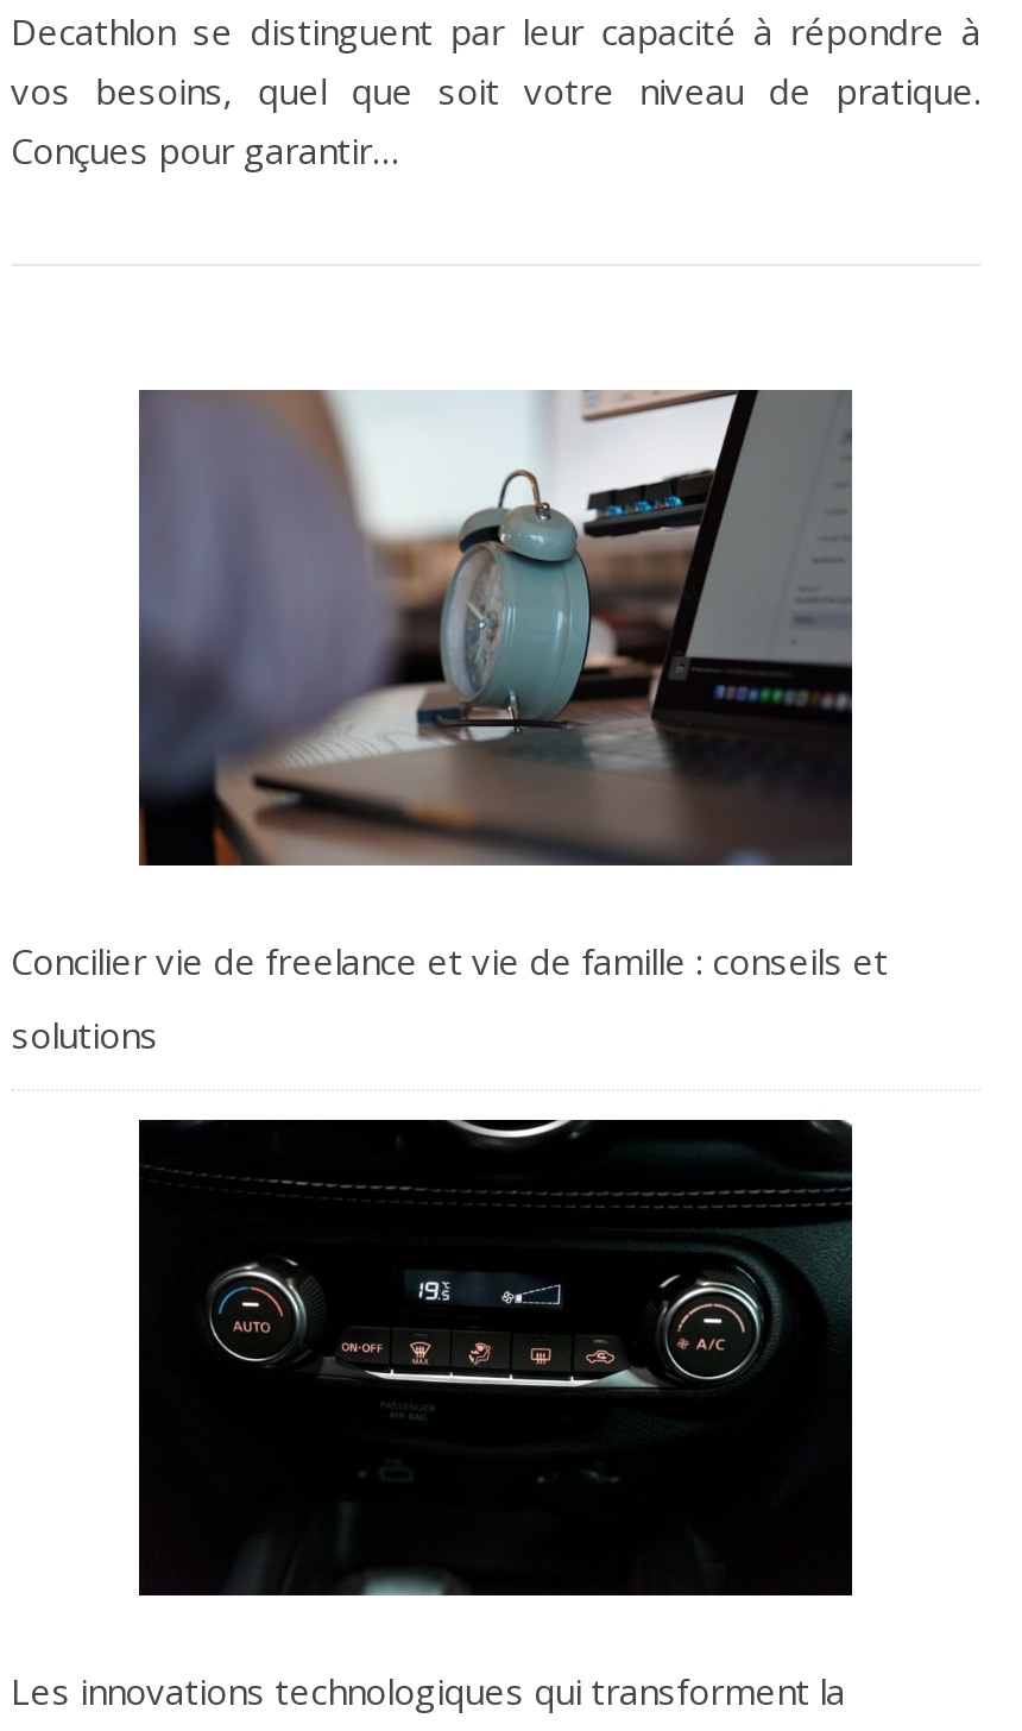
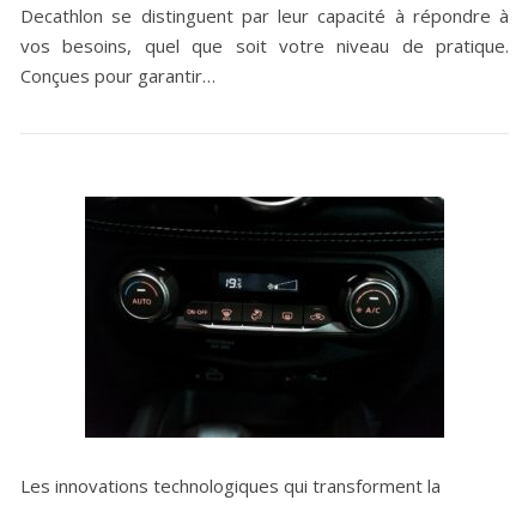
[11,388,888,1058] [image] | Concilier vie de freelance et vie de famille : conseils et | solutions -> none

